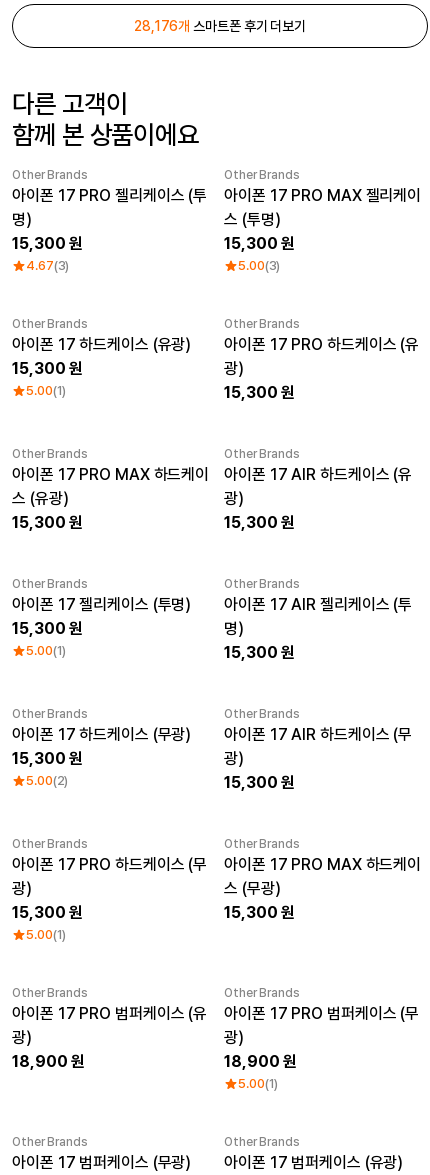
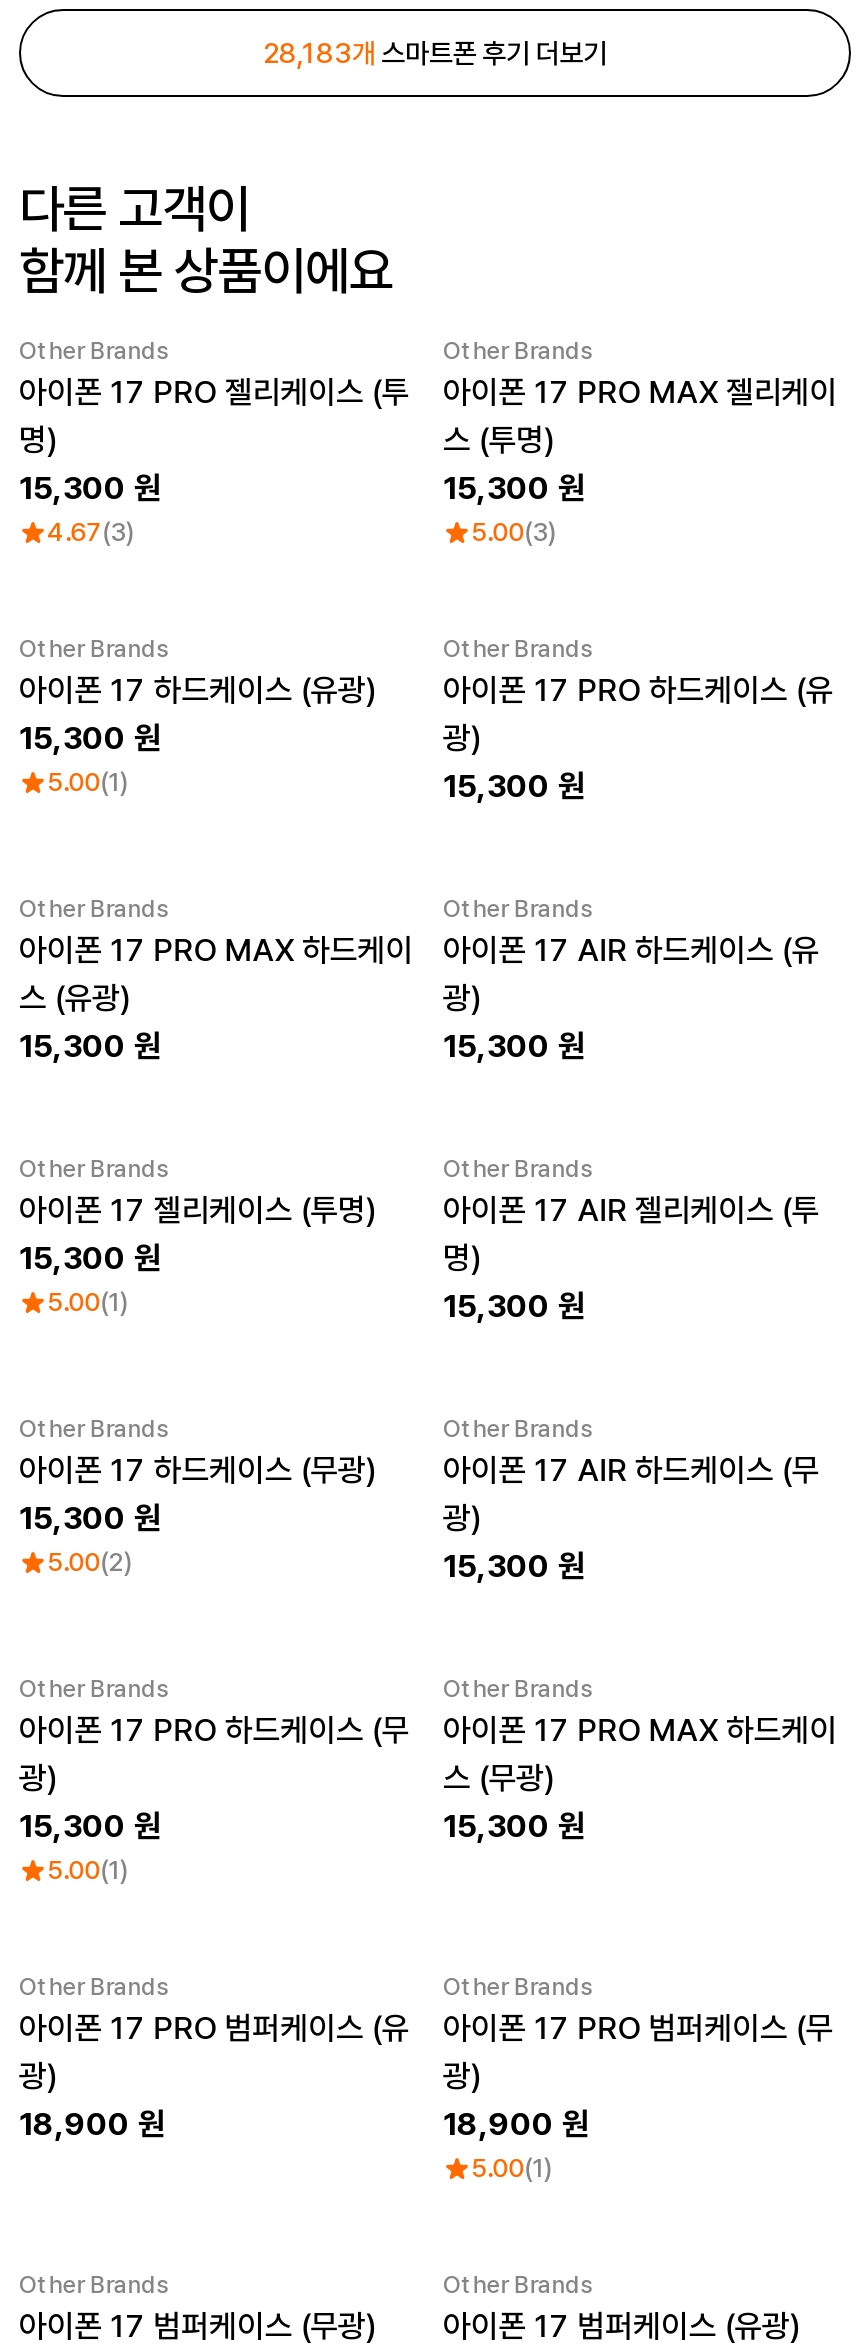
[134,18,306,34] 28,176개 스마트폰 후기 더보기 -> [263,37,607,69] 28,183개 스마트폰 후기 더보기

